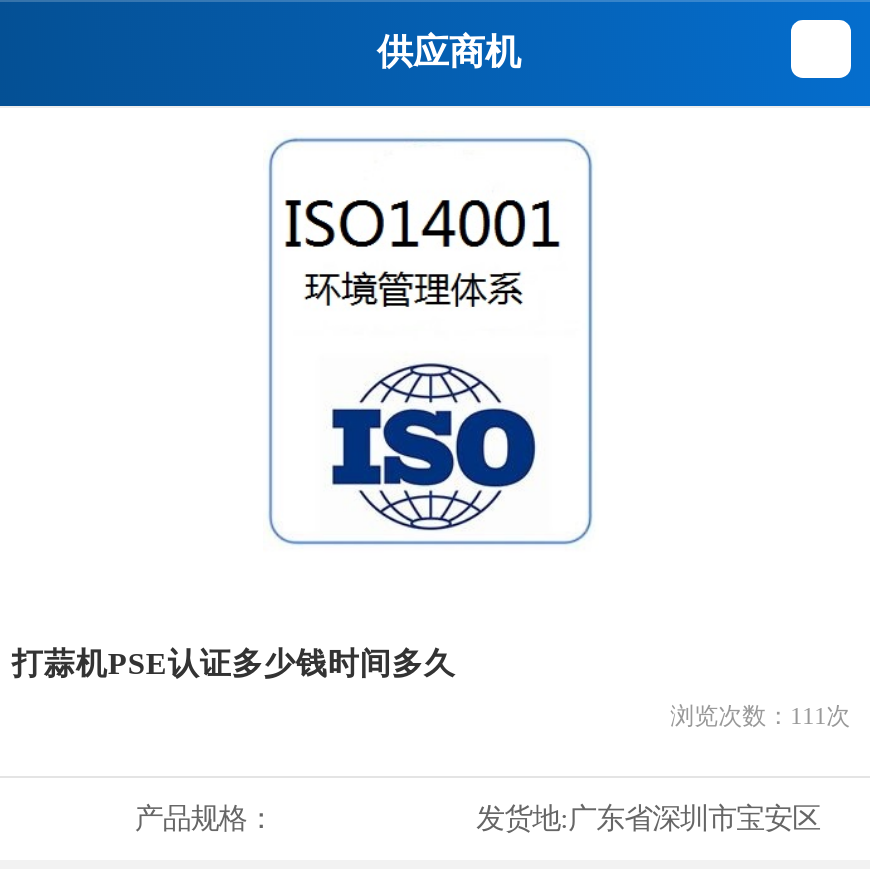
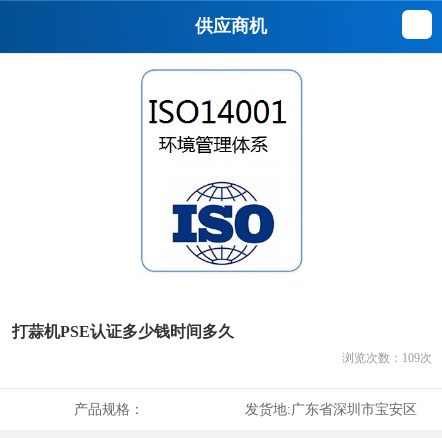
[670,701,850,729] 浏览次数：111次 -> [342,351,432,365] 浏览次数：109次

